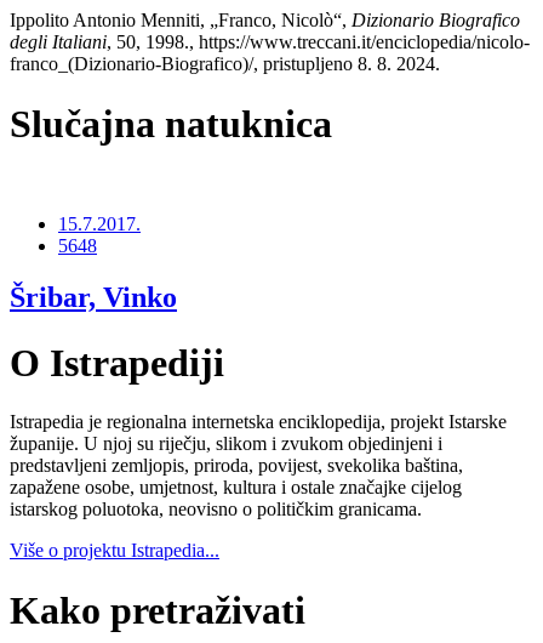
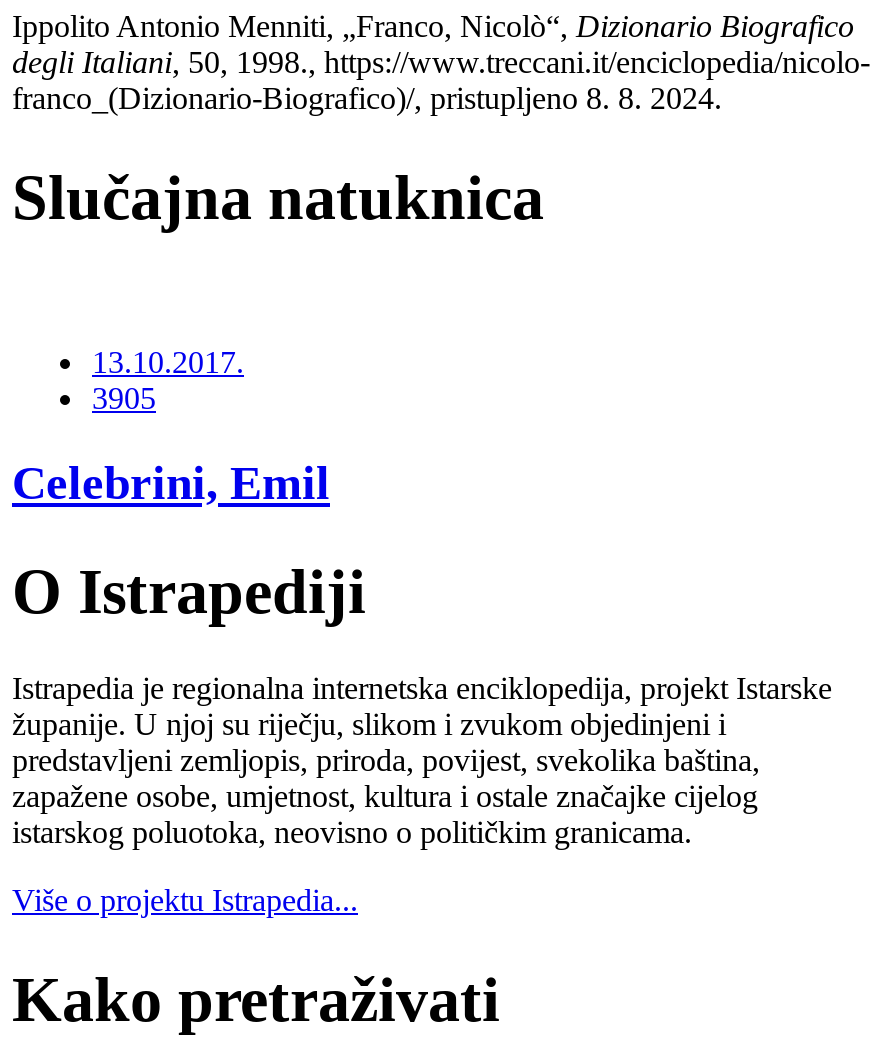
[58,214,141,256] 15.7.2017. | 5648 -> [92,346,244,416] 13.10.2017. | 3905
[10,282,177,313] Šribar, Vinko -> [12,457,330,509] Celebrini, Emil

